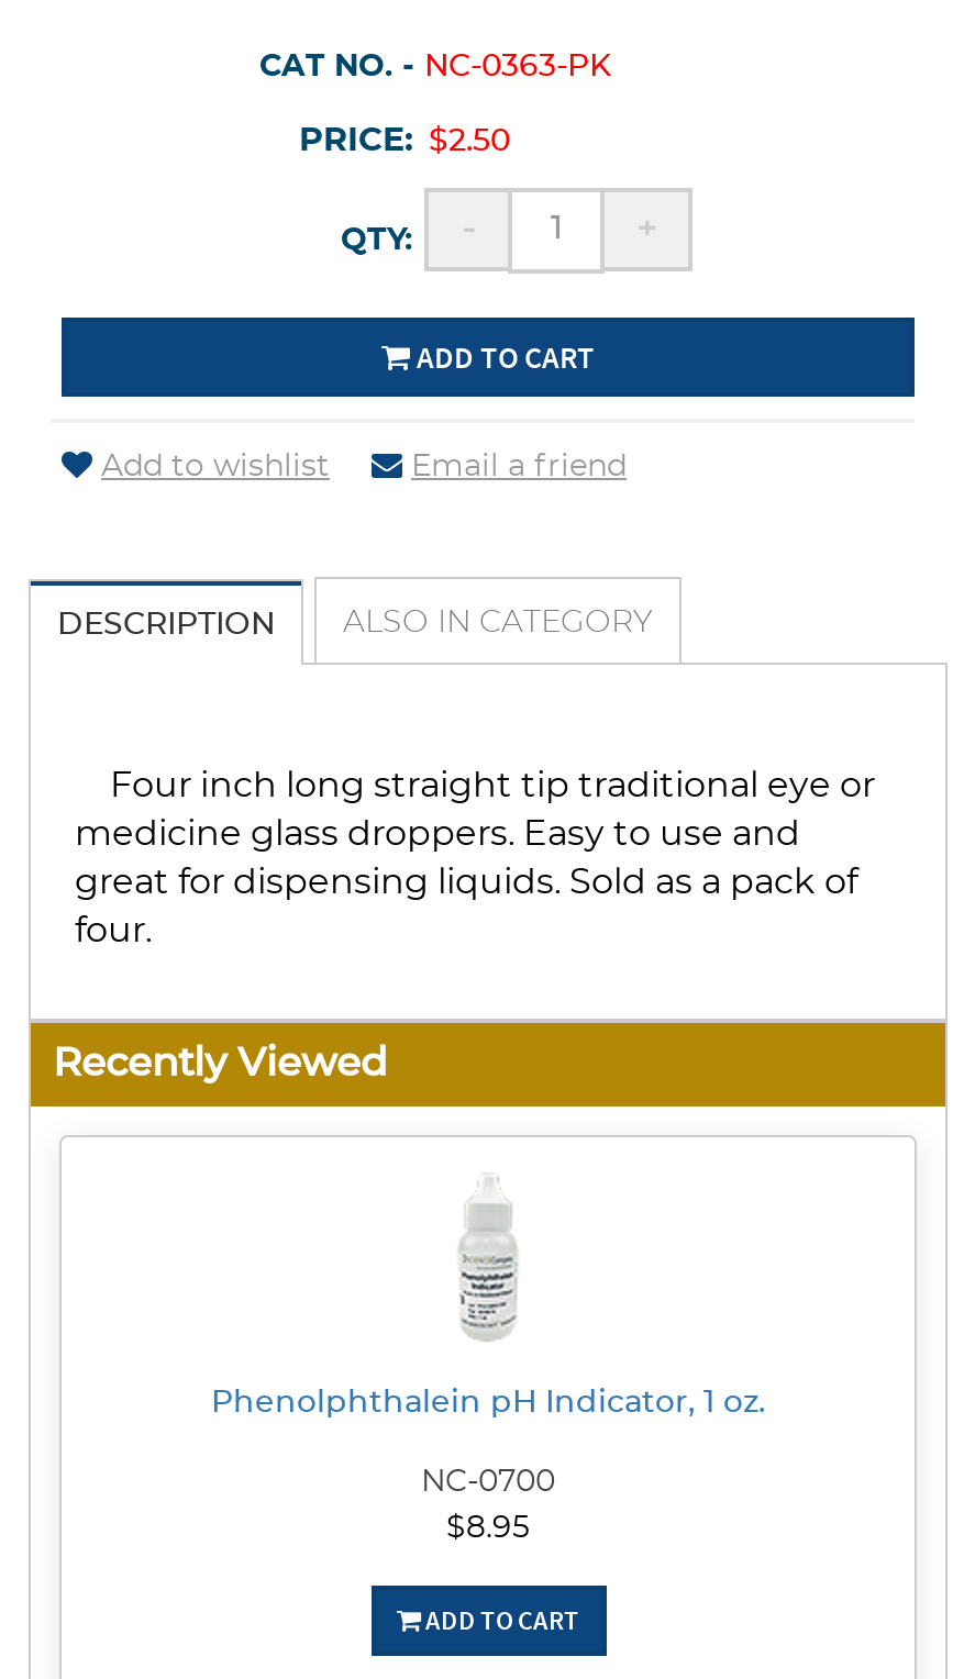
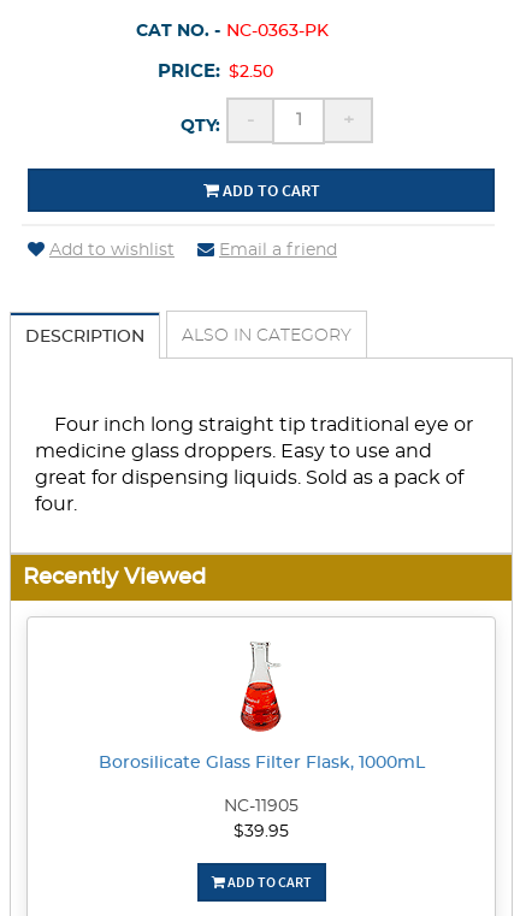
[211,1183,765,1418] [image] | Phenolphthalein pH Indicator, 1 oz. -> [98,642,424,771] [image] | Borosilicate Glass Filter Flask, 1000mL
[421,1466,555,1497] NC-0700 -> [224,798,299,815] NC-11905
[446,1512,530,1543] $8.95 -> [234,823,289,840] $39.95

